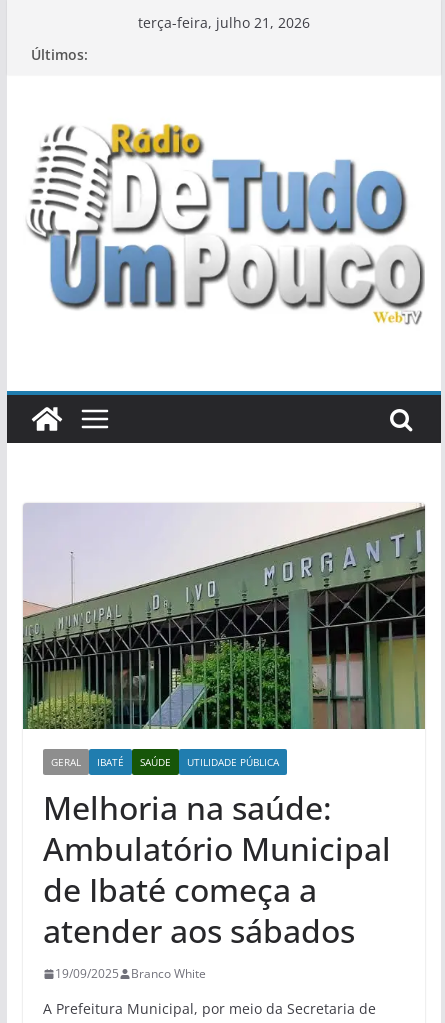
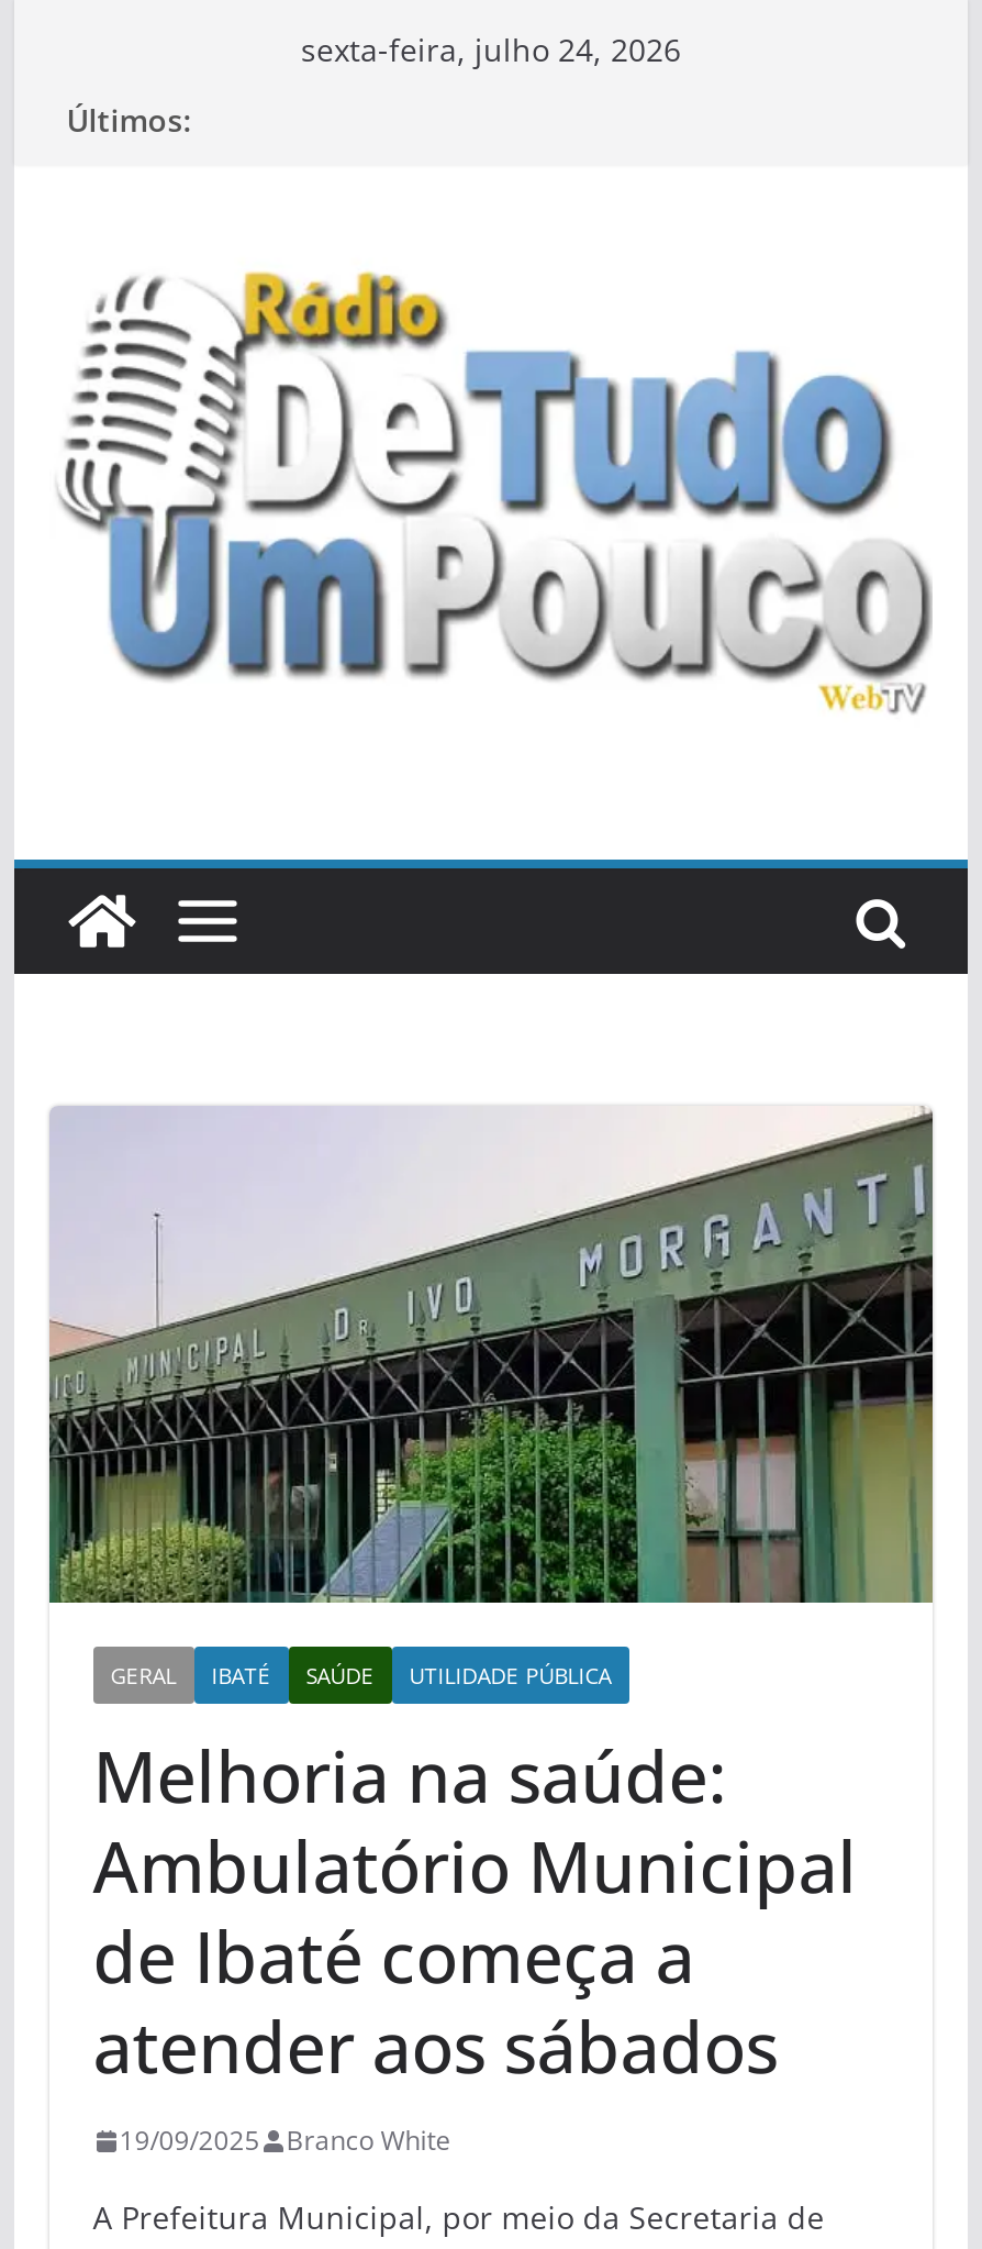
[138,13,310,32] terça-feira, julho 21, 2026 -> [301,29,681,70] sexta-feira, julho 24, 2026

